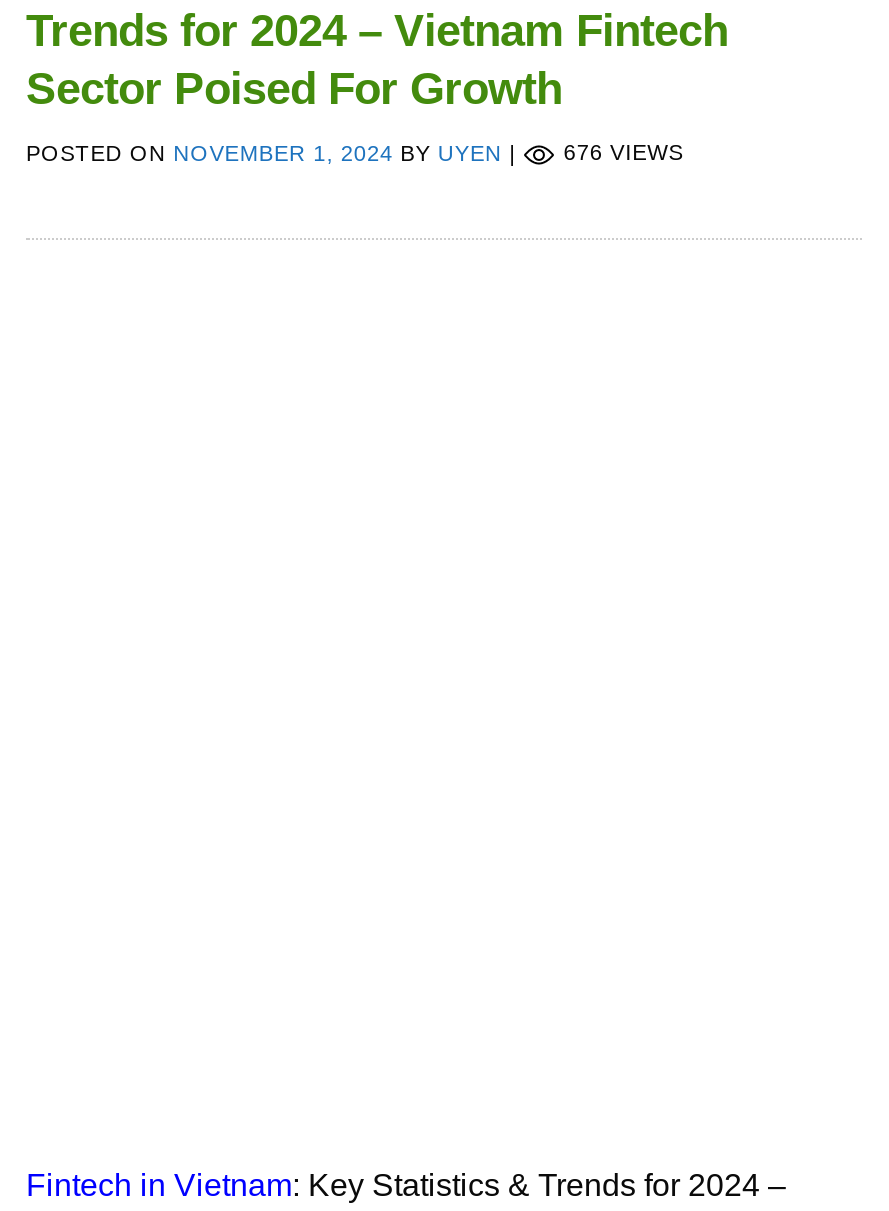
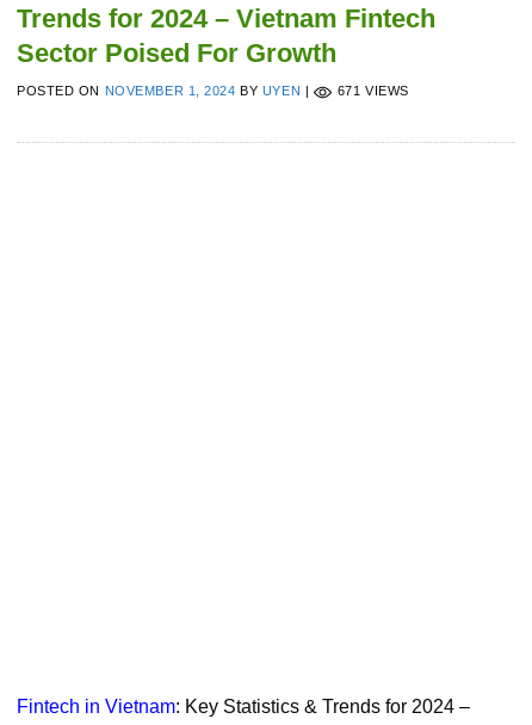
[564,141,684,165] 676 VIEWS -> [337,84,409,98] 671 VIEWS

